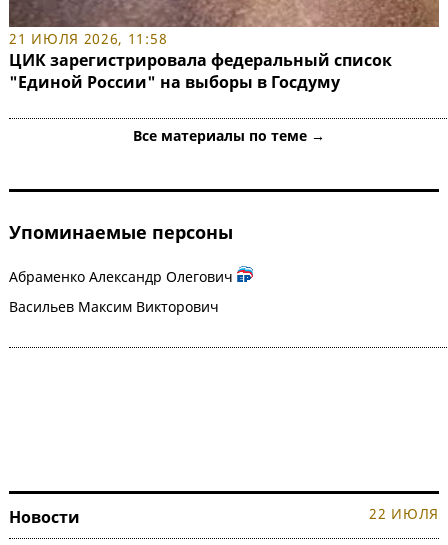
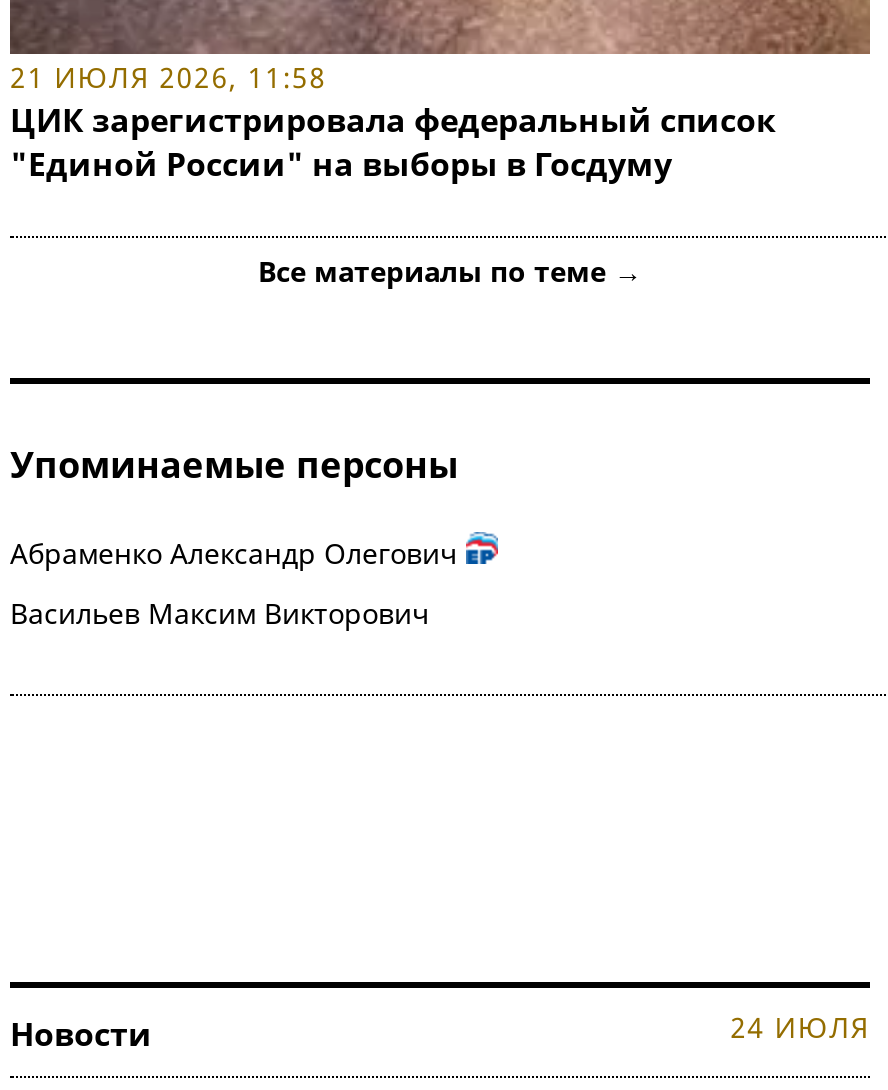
[369,504,439,523] 22 ИЮЛЯ -> [730,1007,870,1045] 24 ИЮЛЯ

